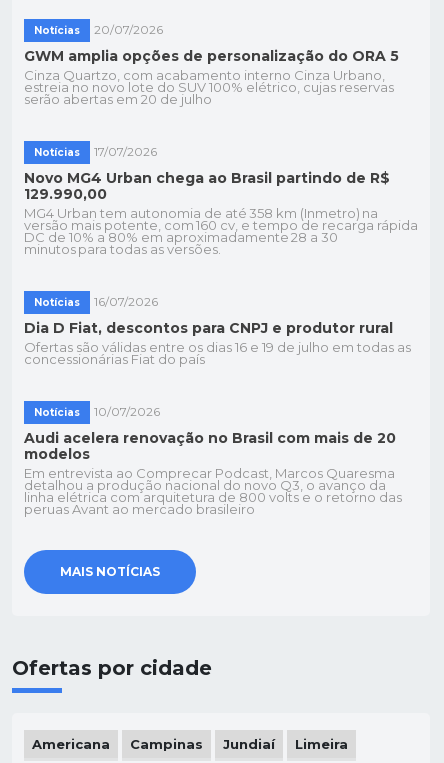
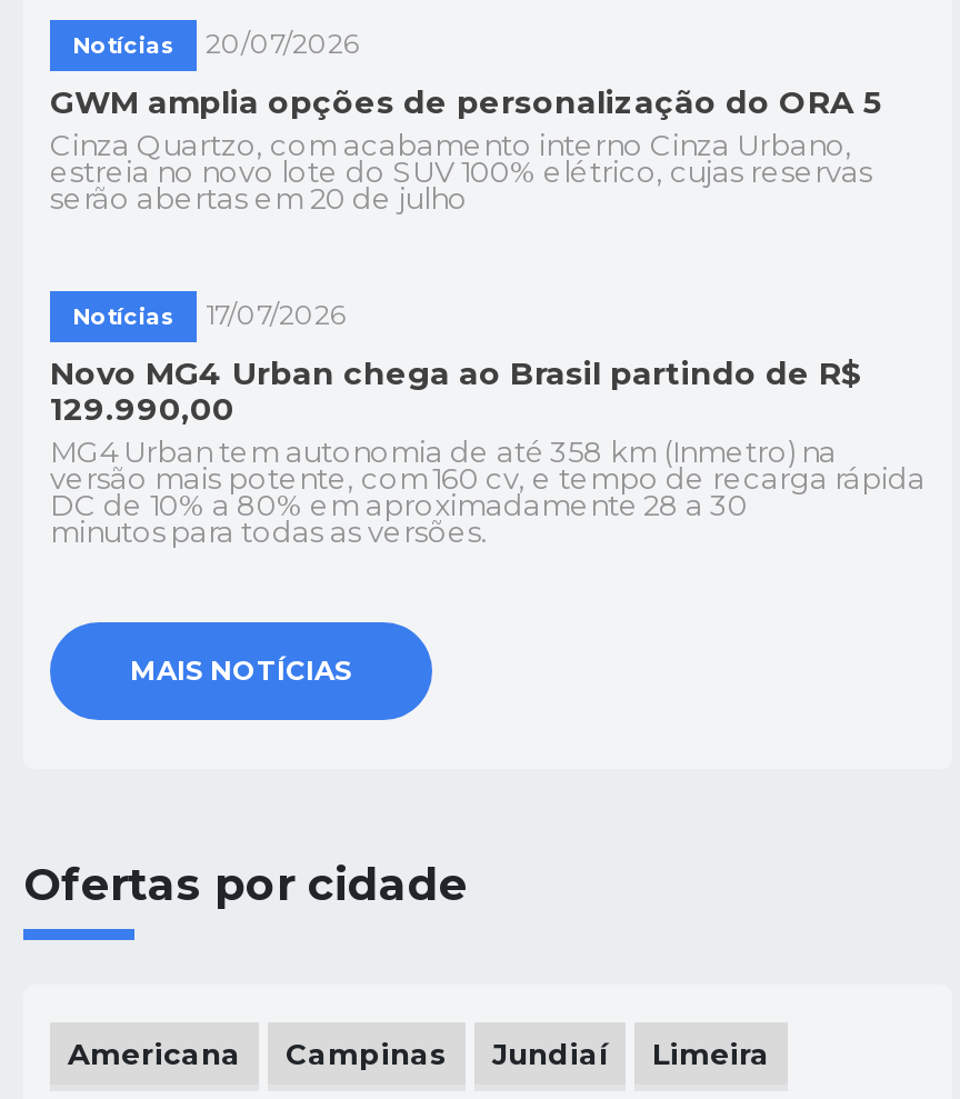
[24,294,411,517] Notícias | 16/07/2026 | Dia D Fiat, descontos para CNPJ e produtor rural | Ofertas são válidas entre os dias 16 e 19 de julho em todas as | concessionárias Fiat do país | Notícias | 10/07/2026 | Audi acelera renovação no Brasil com mais de 20 | modelos | Em entrevista ao Comprecar Podcast, Marcos Quaresma | detalhou a produção nacional do novo Q3, o avanço da | linha elétrica com arquitetura de 800 volts e o retorno das | peruas Avant ao mercado brasileiro -> none

